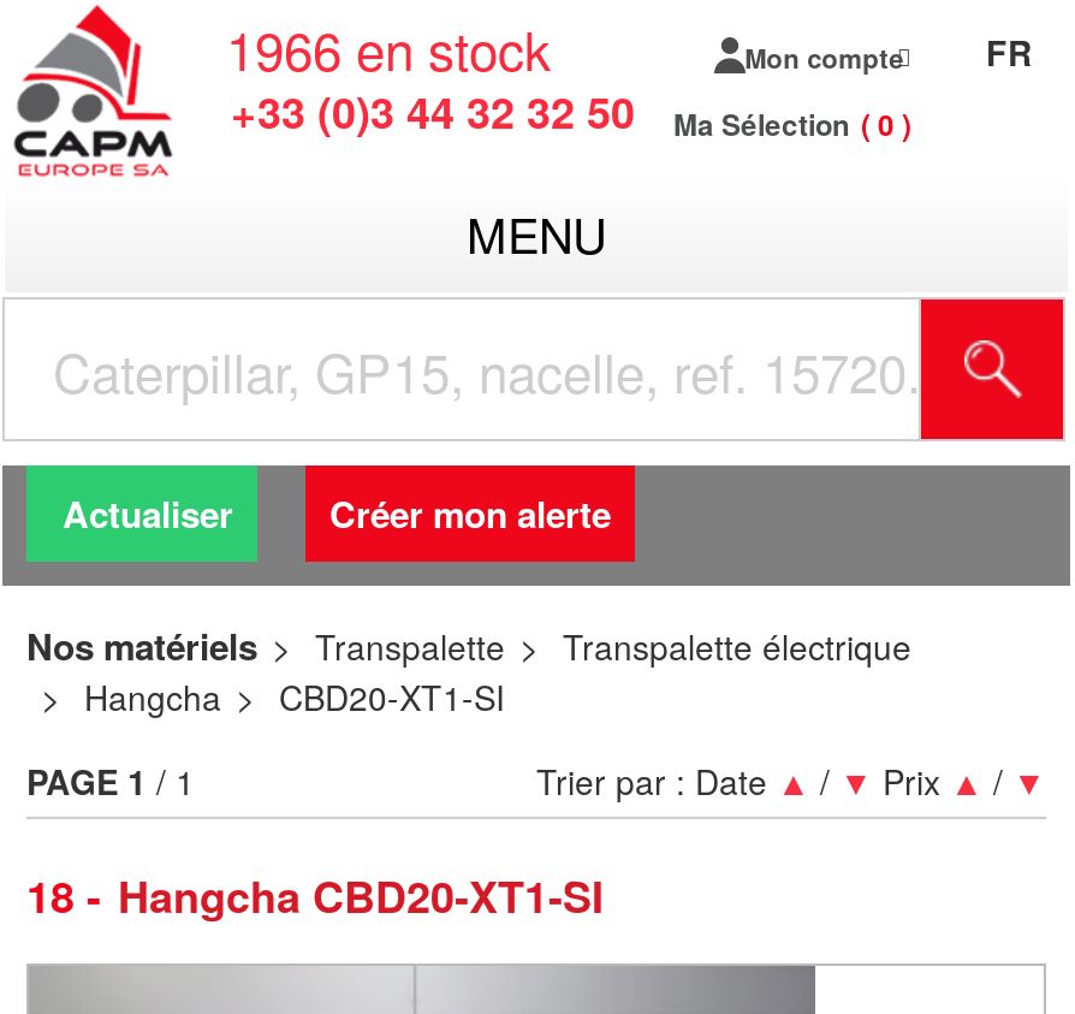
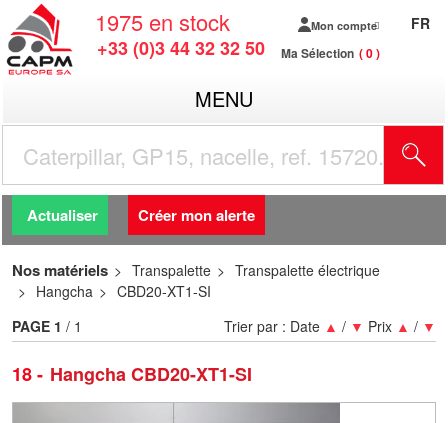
[226,11,551,85] 1966 en stock -> [95,6,230,37] 1975 en stock

